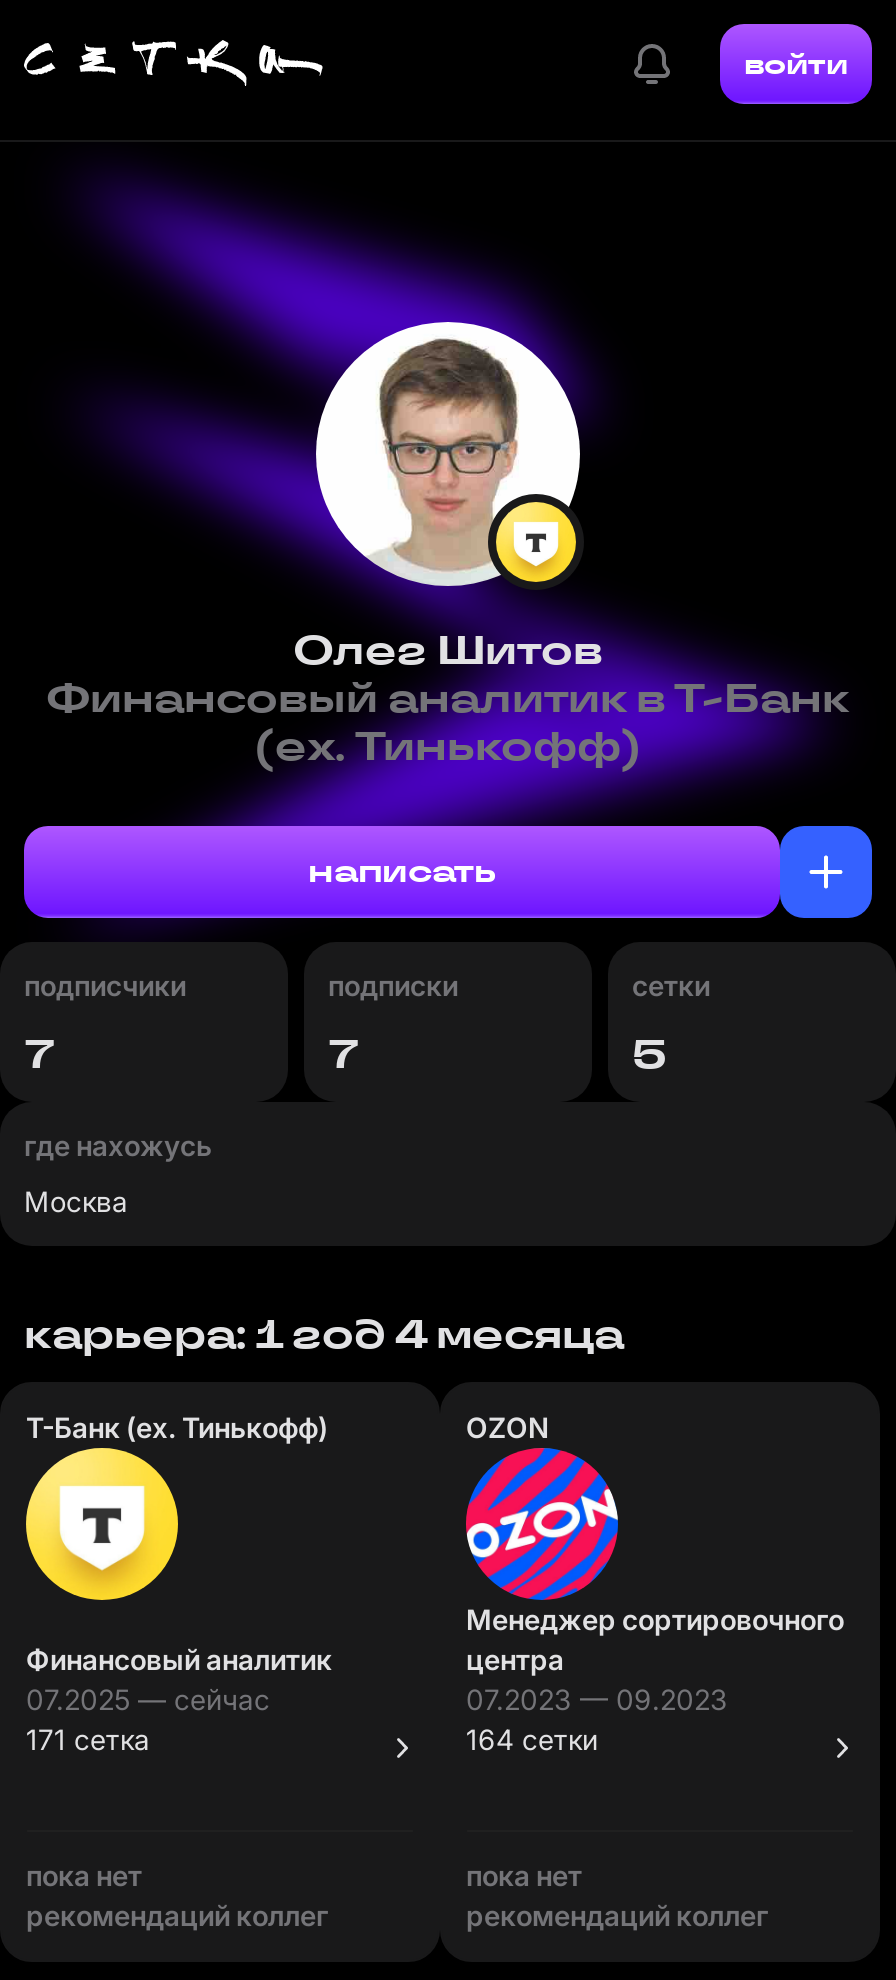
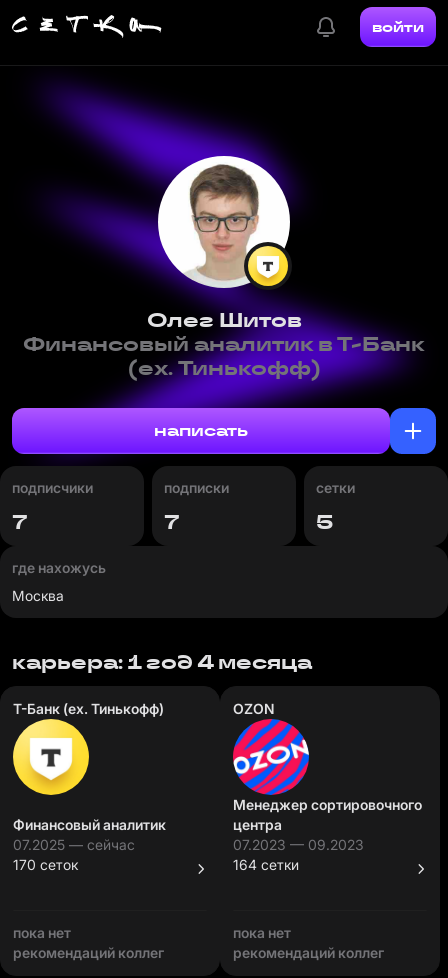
[26,1722,150,1756] 171 сетка -> [13,856,78,873] 170 сеток

